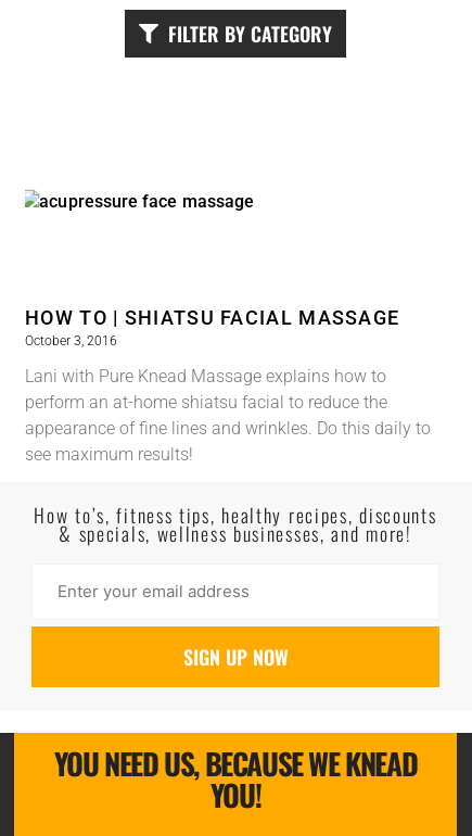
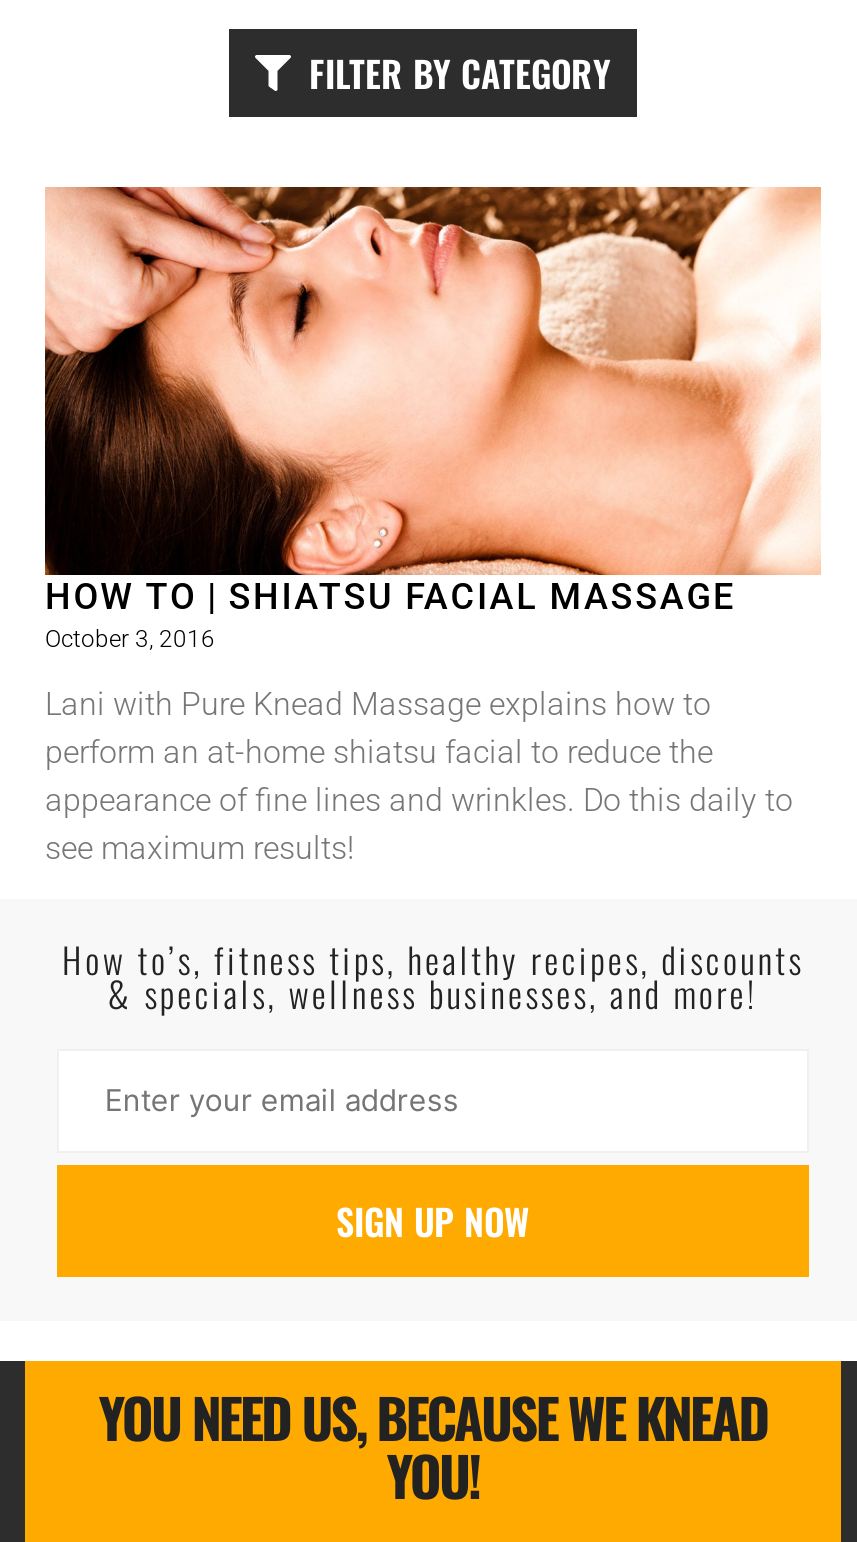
none -> [43,185,823,577] [image]

